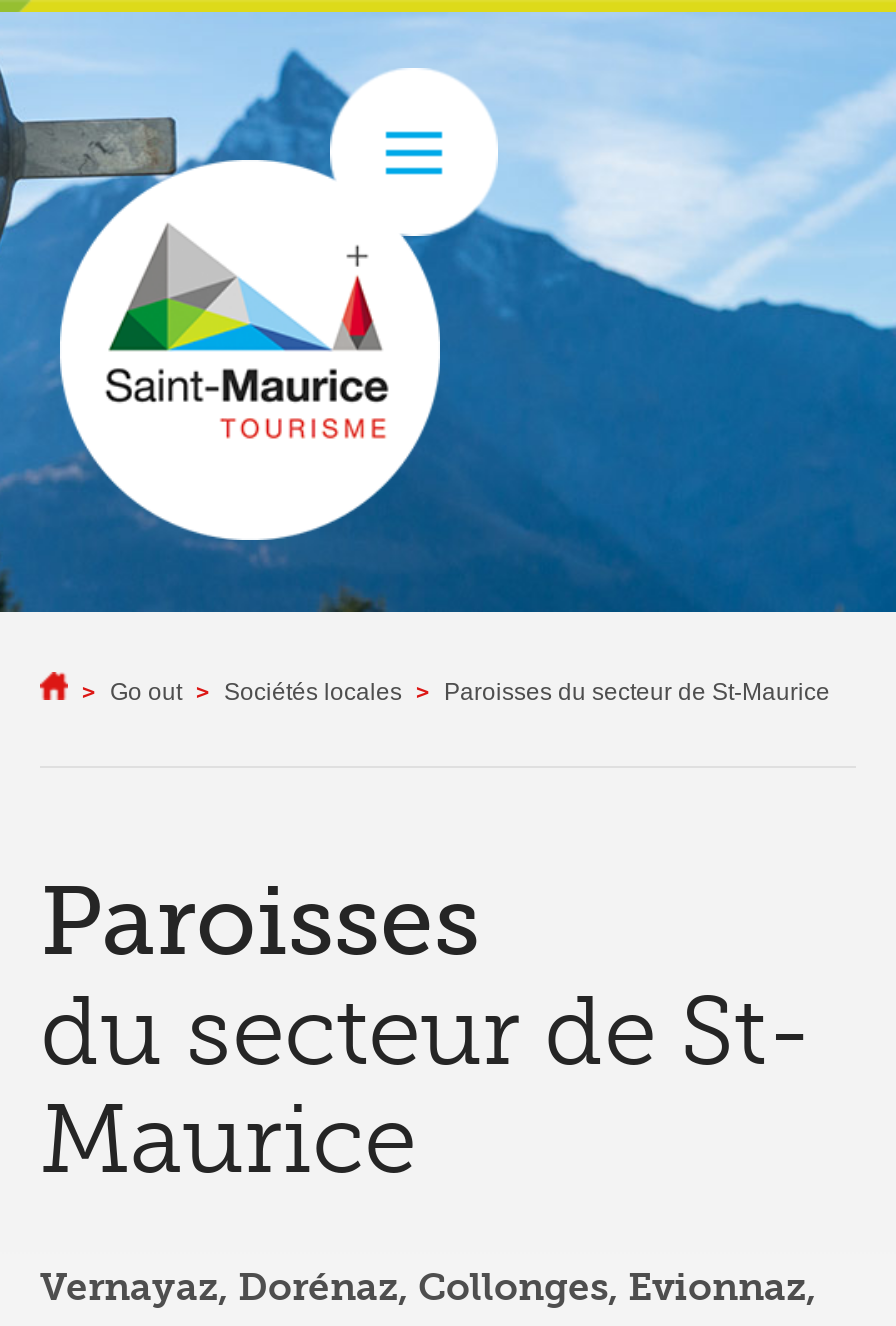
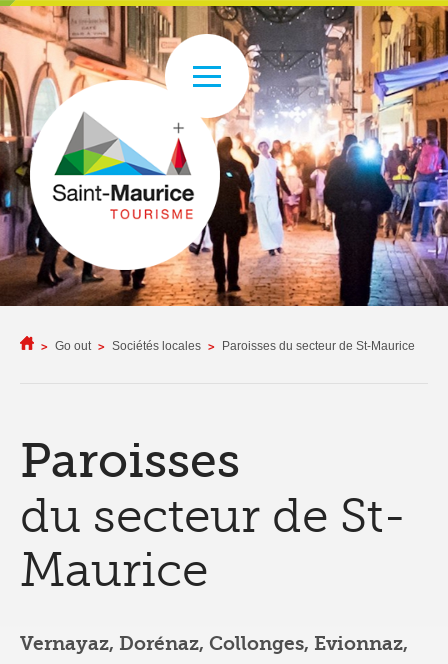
[6,10,890,614] [image] -> [3,5,445,307] [image]

